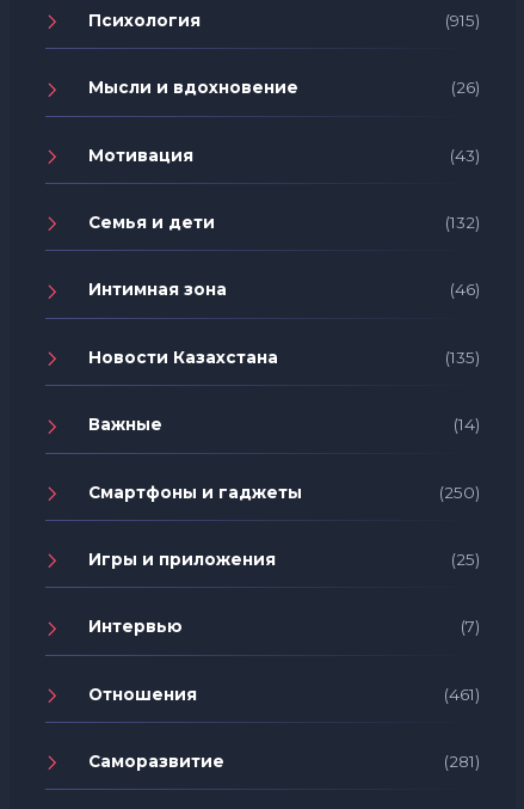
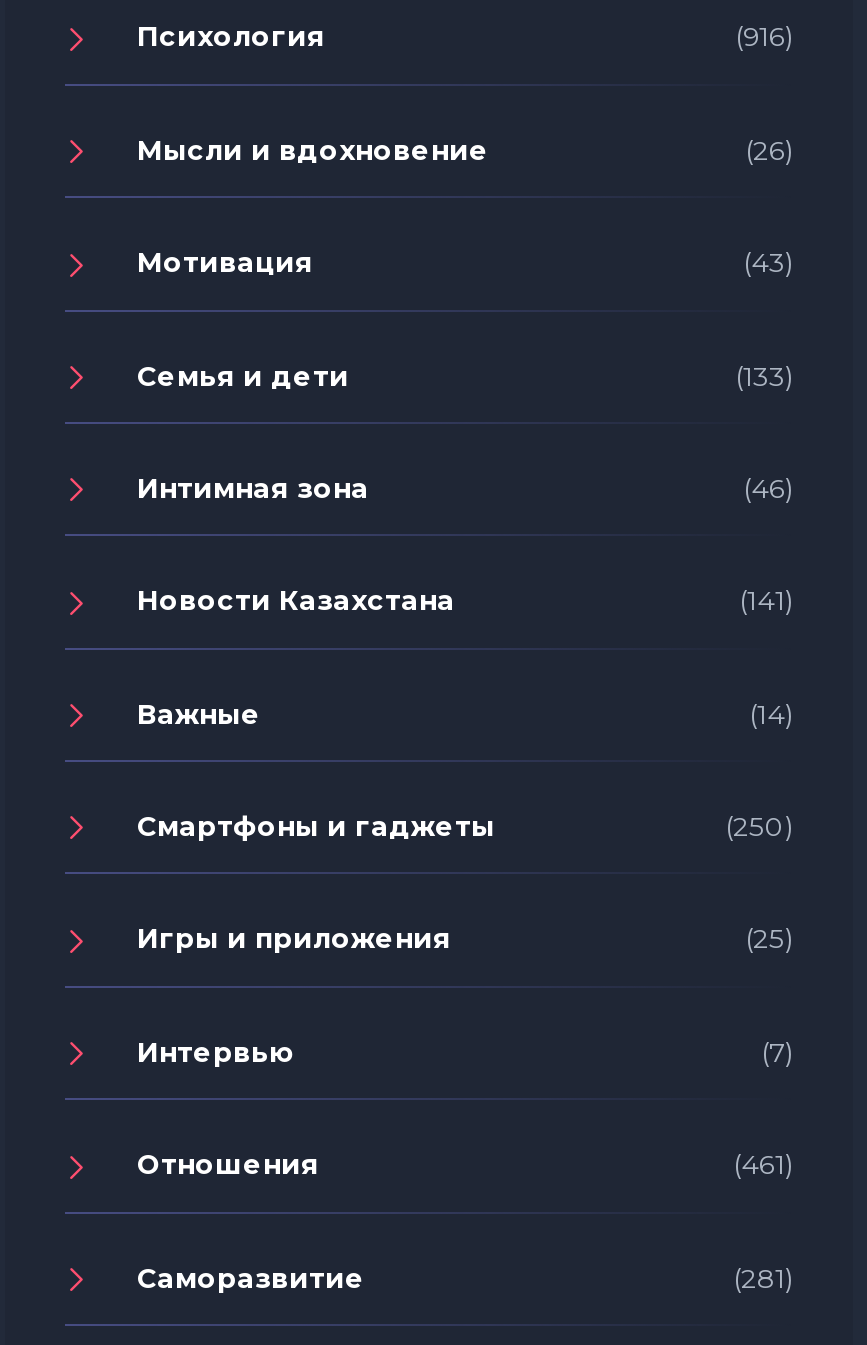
[445,11,480,30] (915) -> [735,21,793,53] (916)
[445,213,480,232] (132) -> [735,359,793,391] (133)
[445,347,480,367] (135) -> [739,585,793,617] (141)

